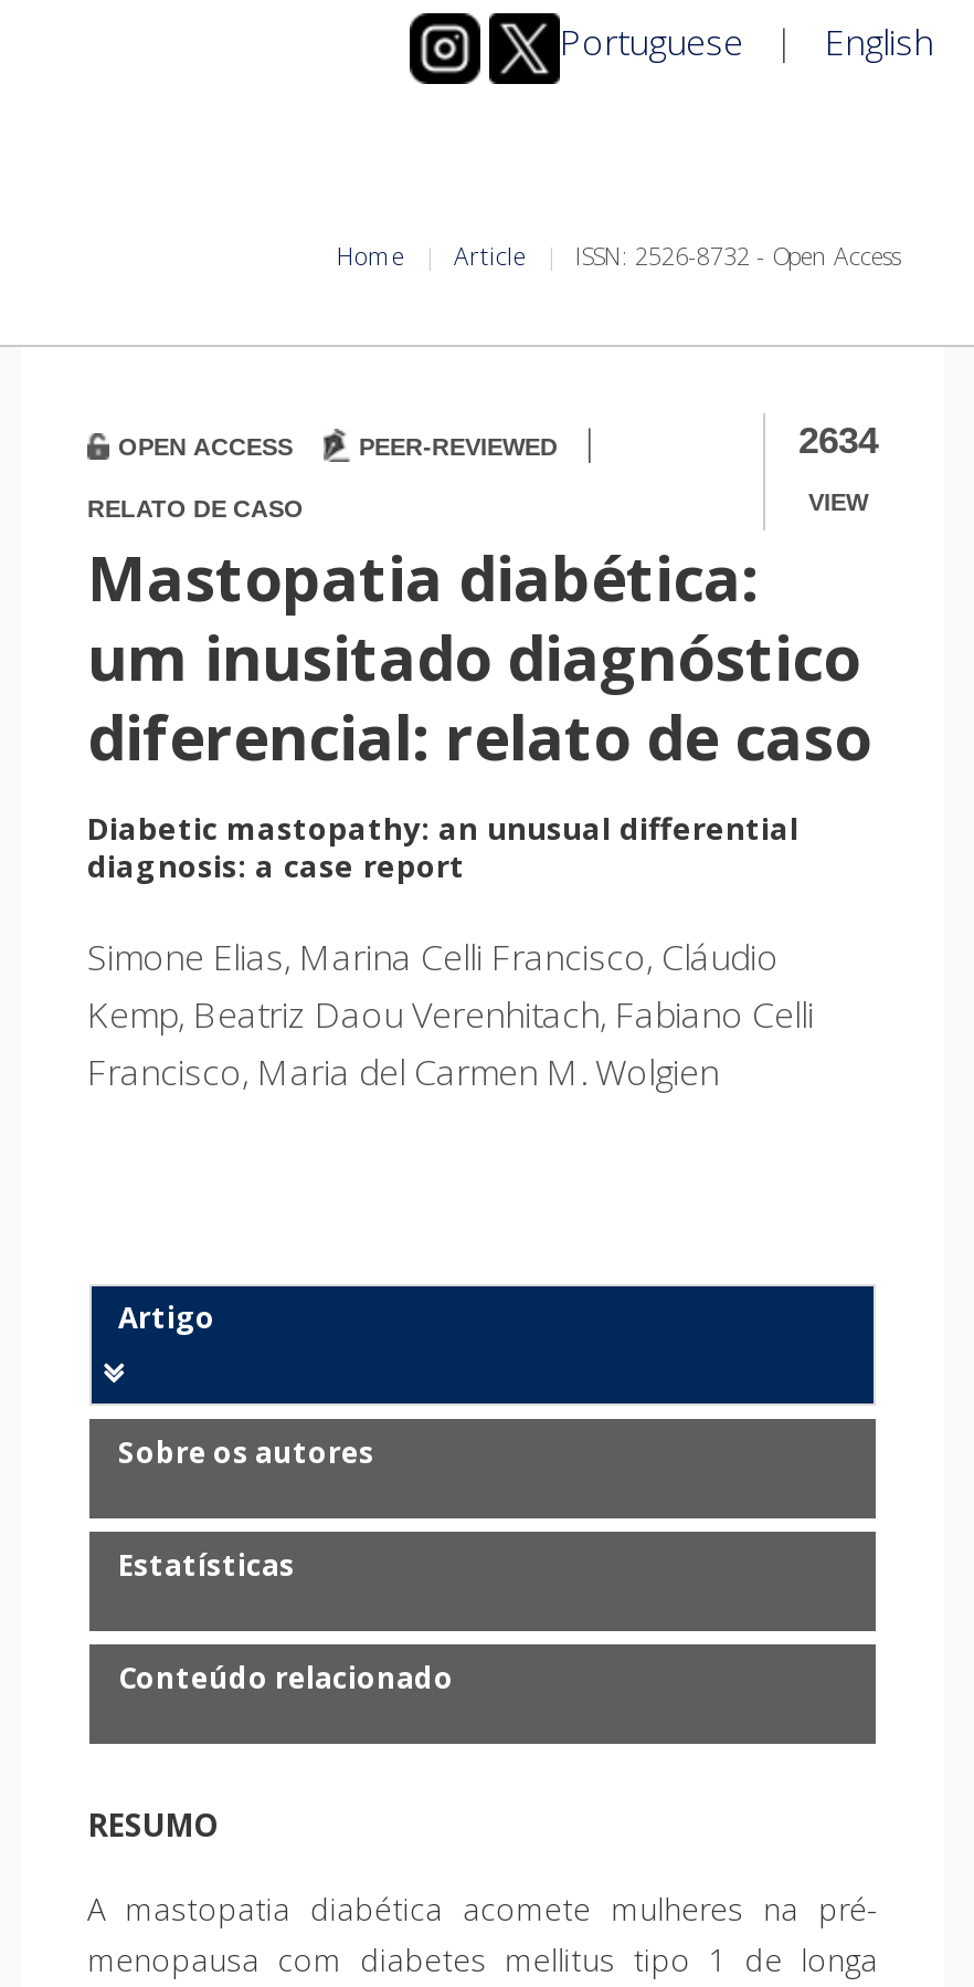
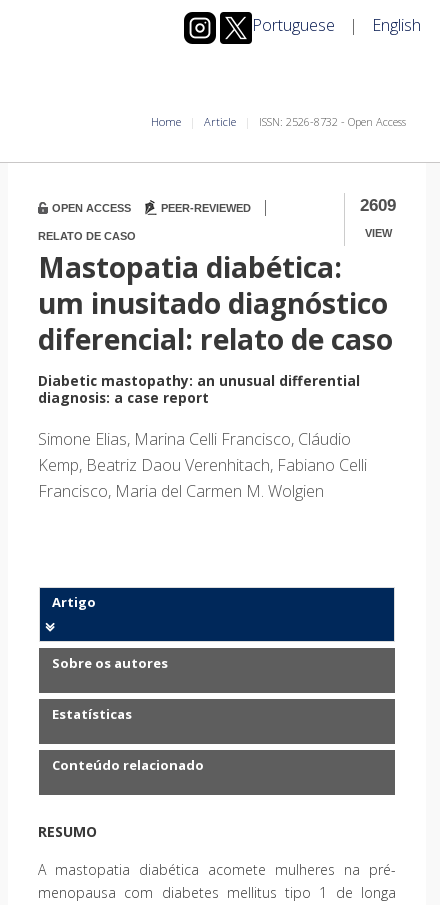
[798,420,878,462] 2634 -> [360,196,396,215] 2609

